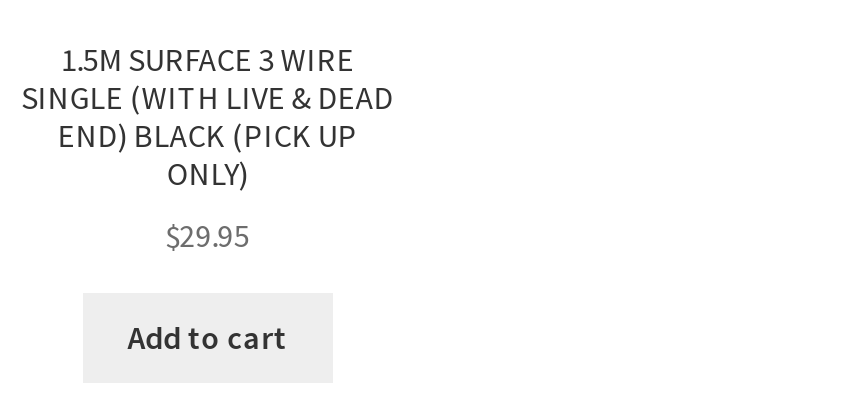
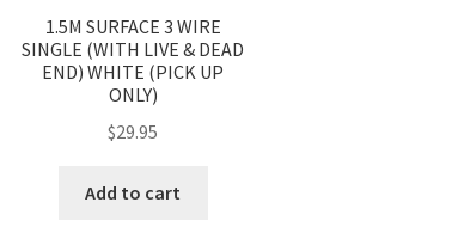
[58,116,358,156] END) BLACK (PICK UP -> [42,60,224,84] END) WHITE (PICK UP

